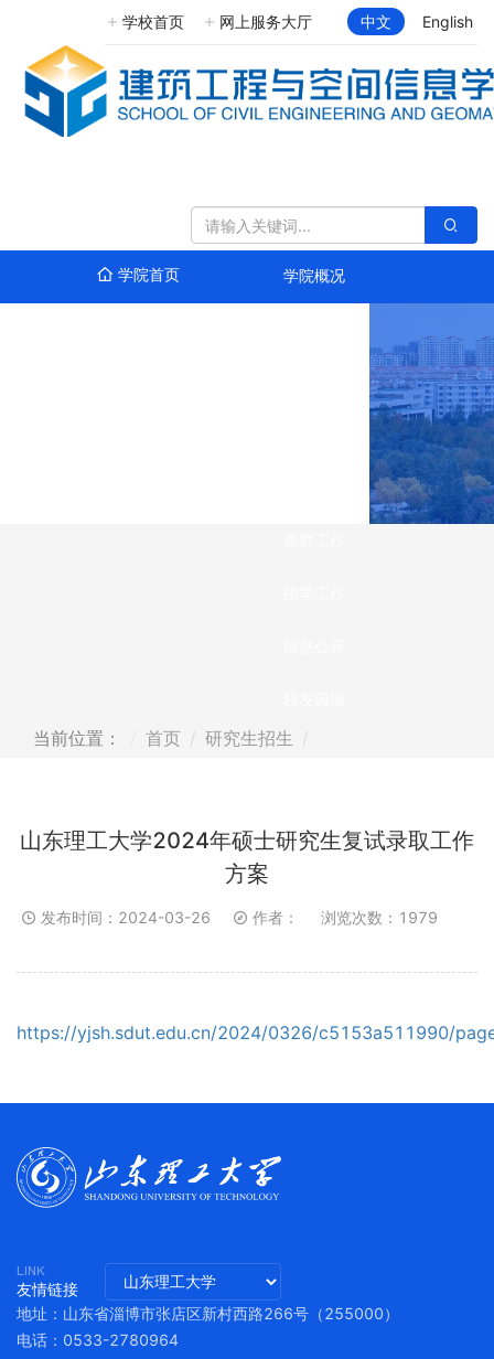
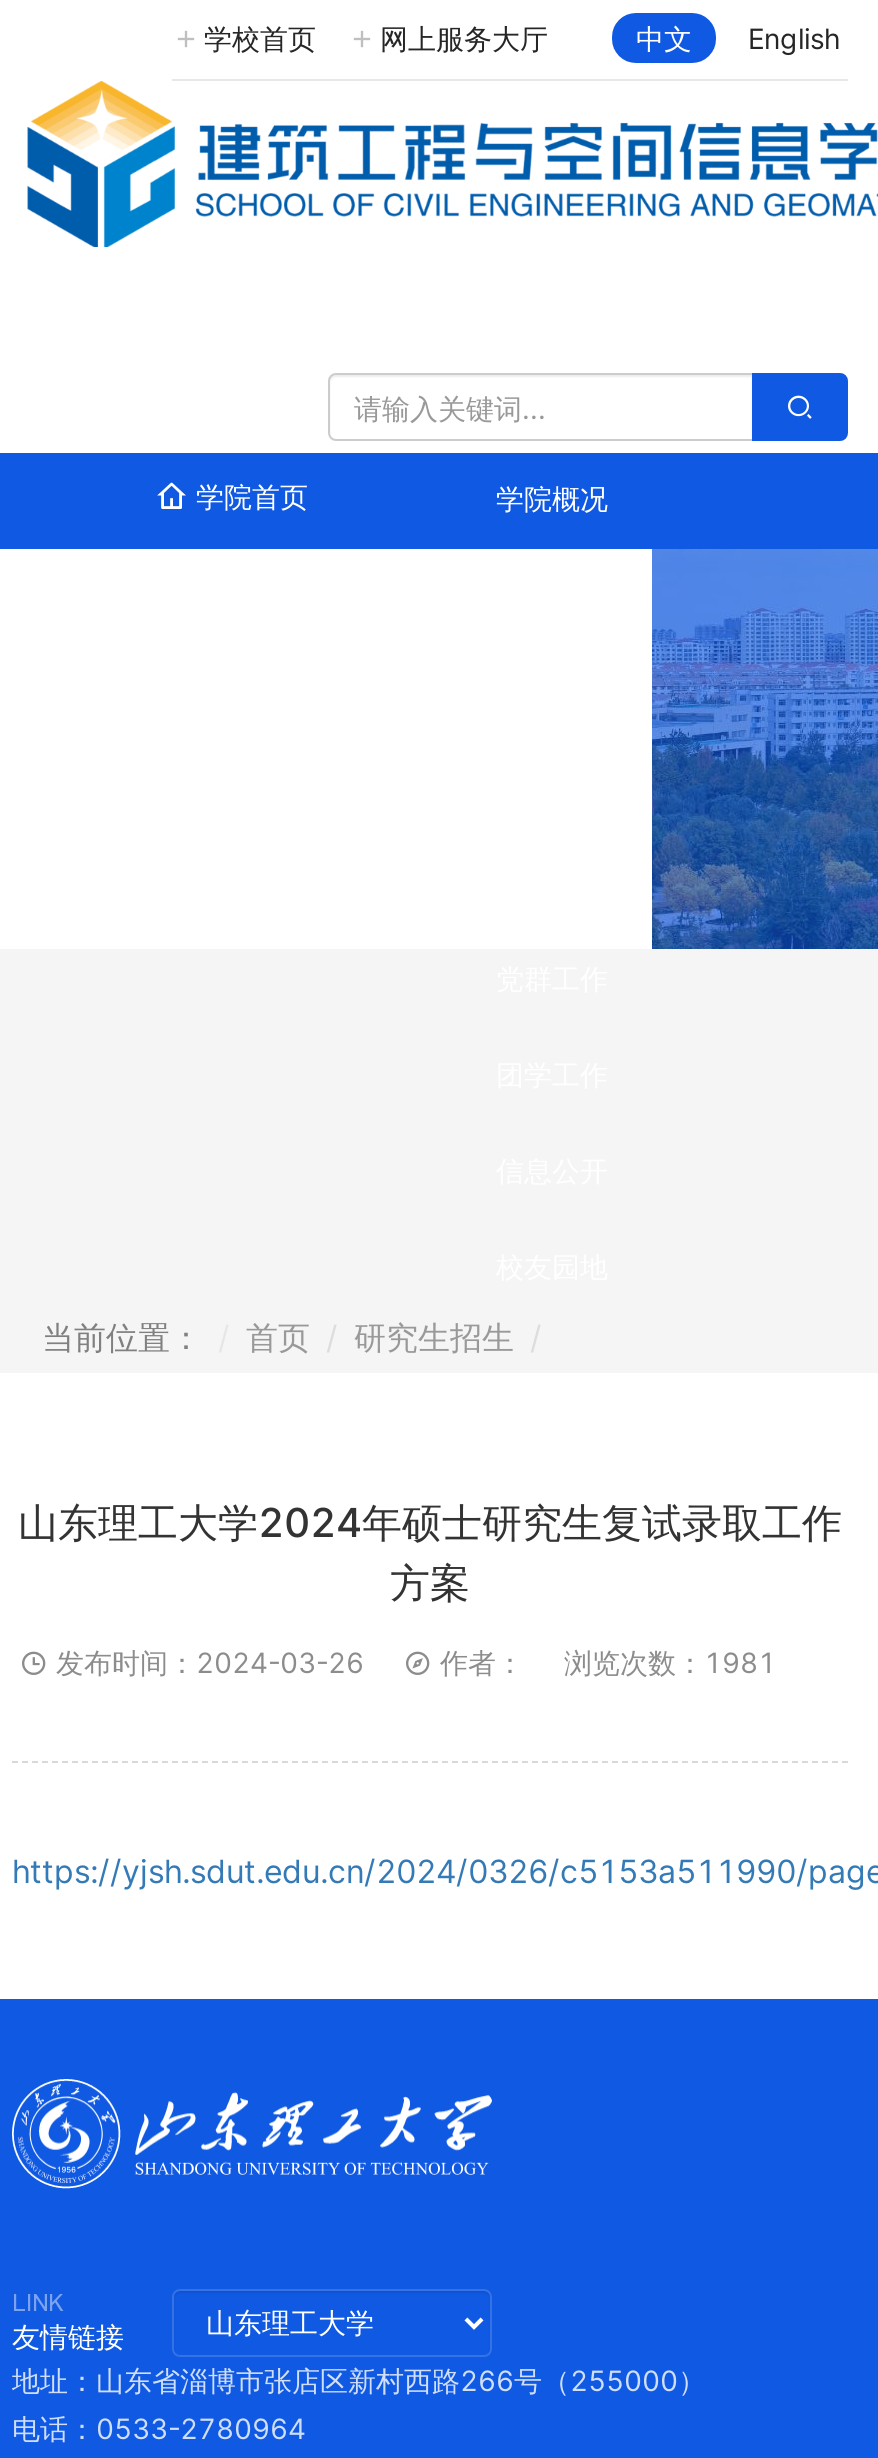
[253,908,438,927] 作者： 浏览次数：1979 -> [440,1645,776,1679] 作者： 浏览次数：1981

